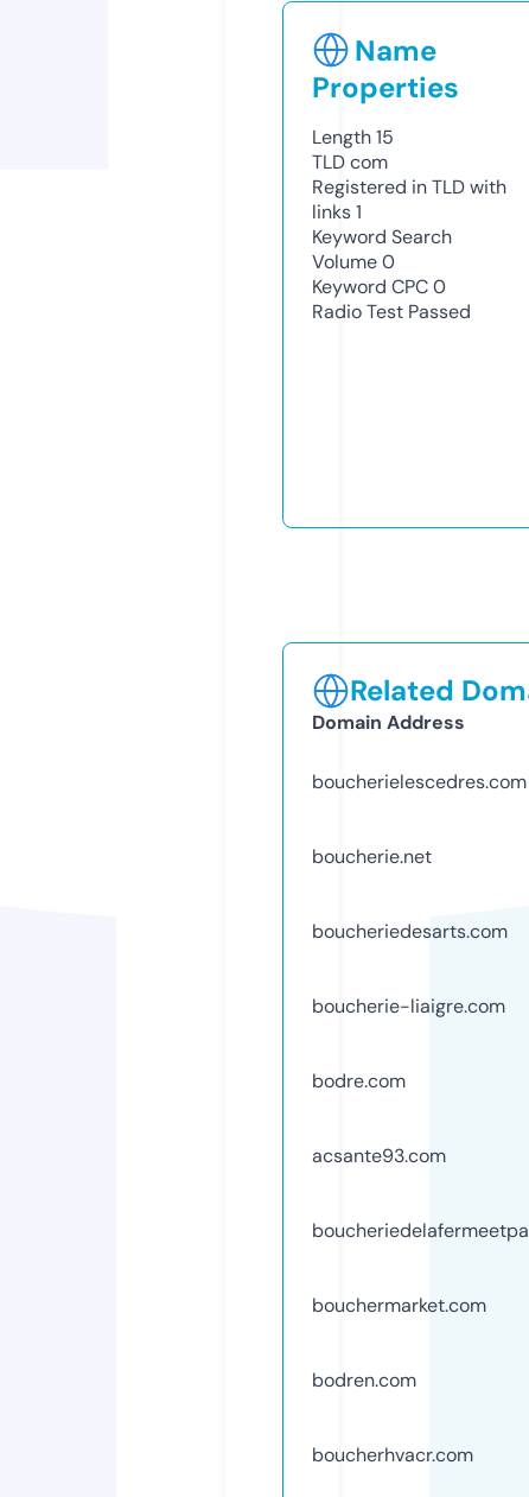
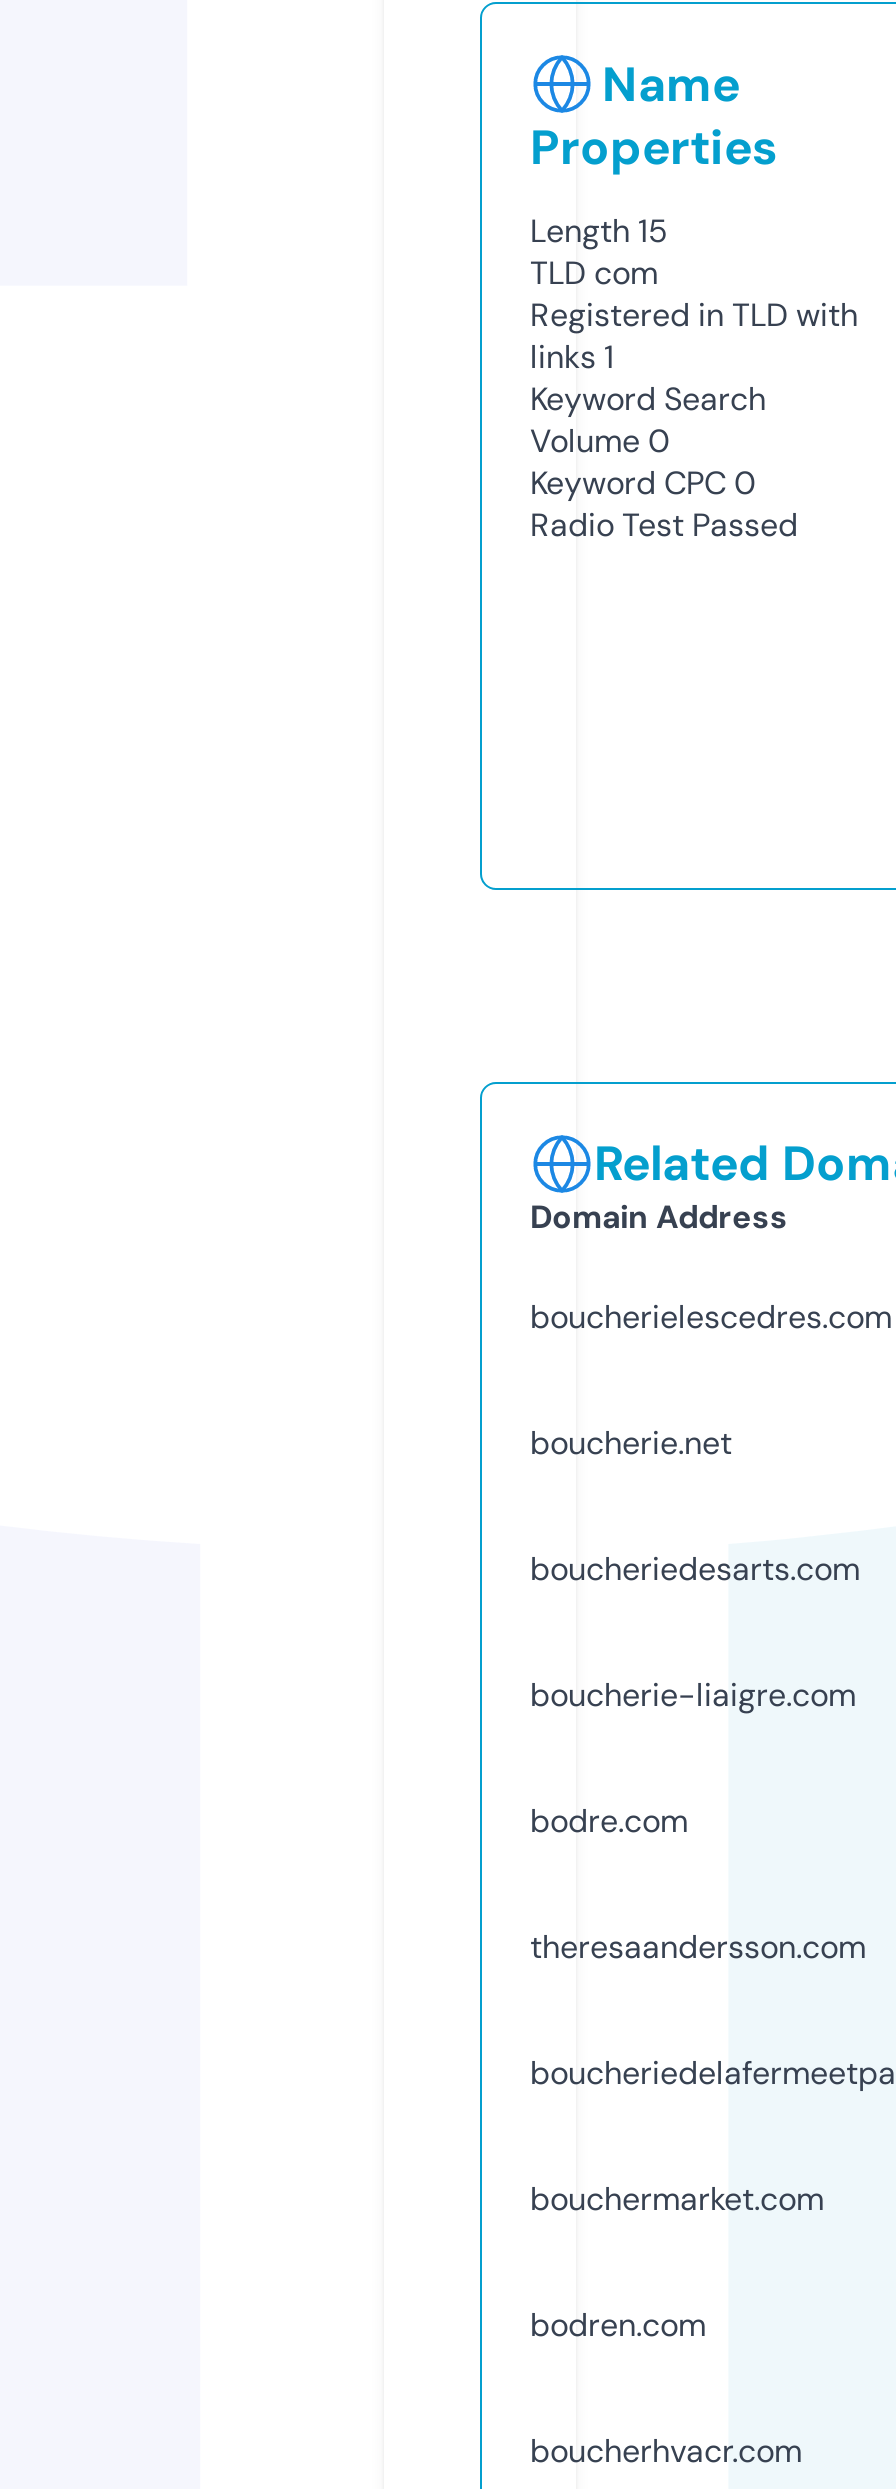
[312,1143,446,1168] acsante93.com -> [530,1926,866,1968] theresaandersson.com

